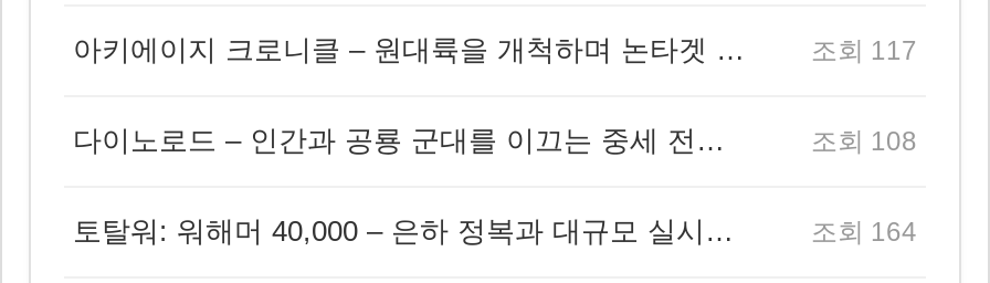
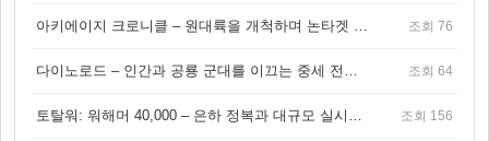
[811,35,917,66] 조회 117 -> [408,18,453,34] 조회 76
[811,126,917,157] 조회 108 -> [408,63,453,79] 조회 64
[811,216,917,247] 조회 164 -> [401,108,453,123] 조회 156

